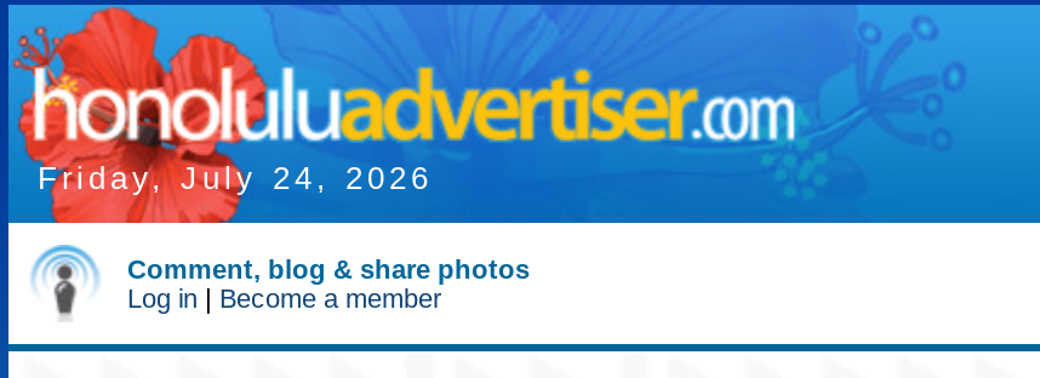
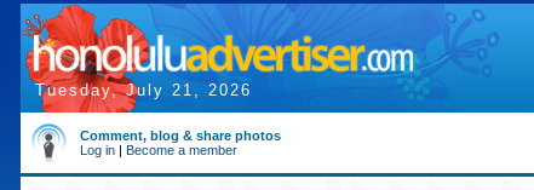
[38,160,433,196] Friday, July 24, 2026 -> [35,81,252,99] Tuesday, July 21, 2026

